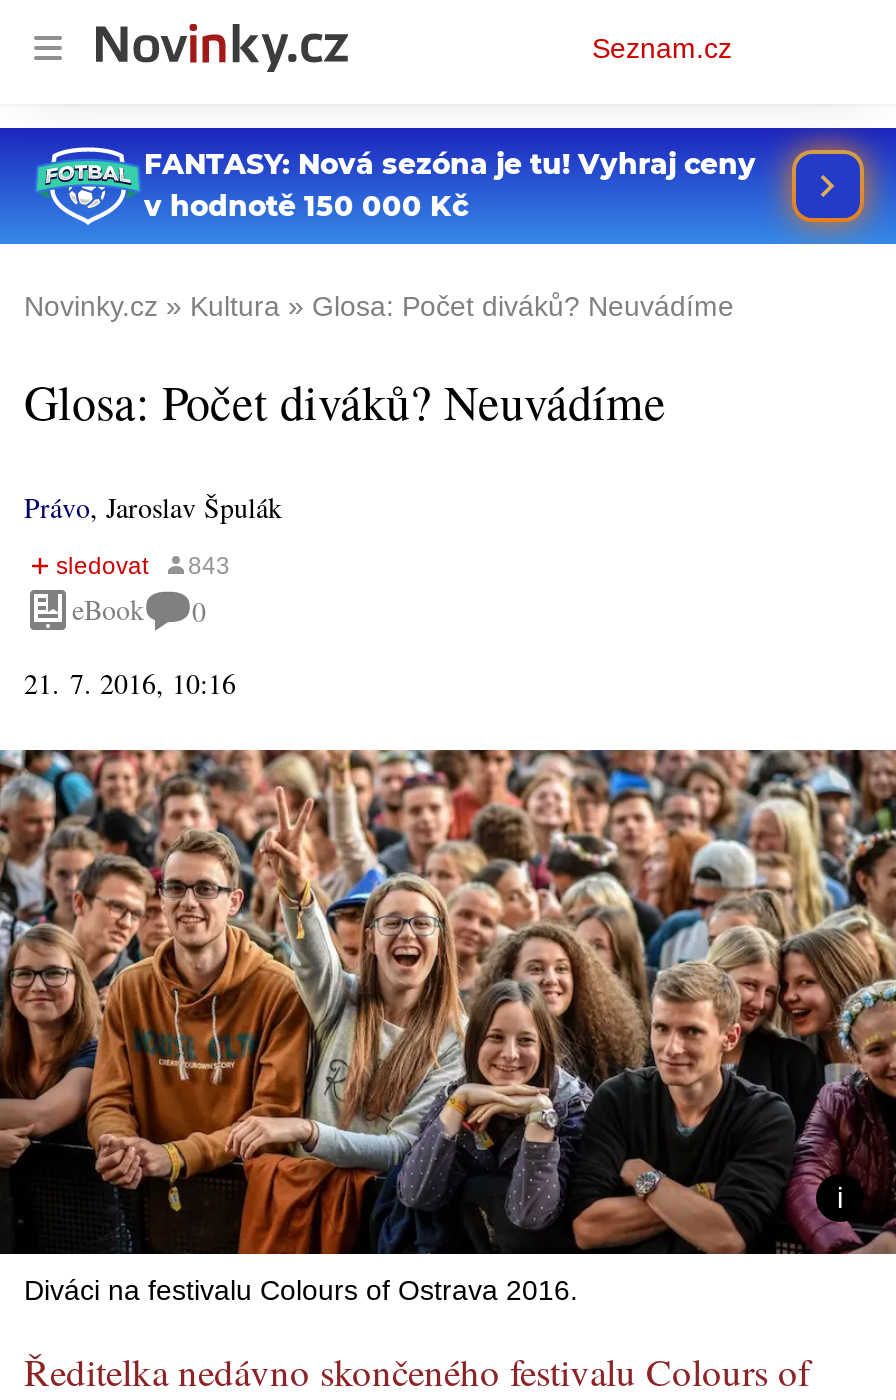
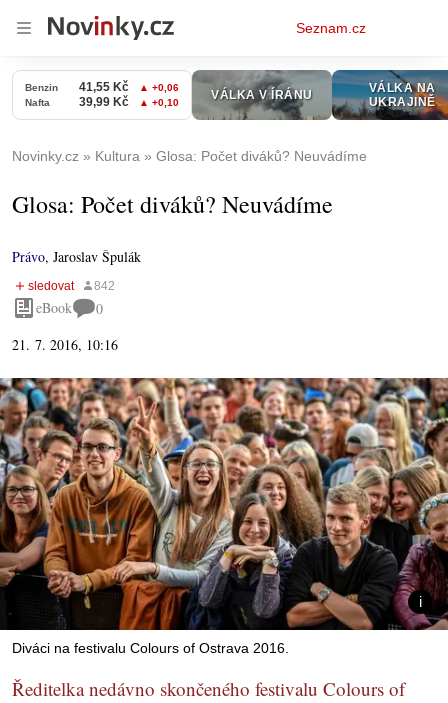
[6,126,890,246] [image] -> [3,68,445,125] [image]

